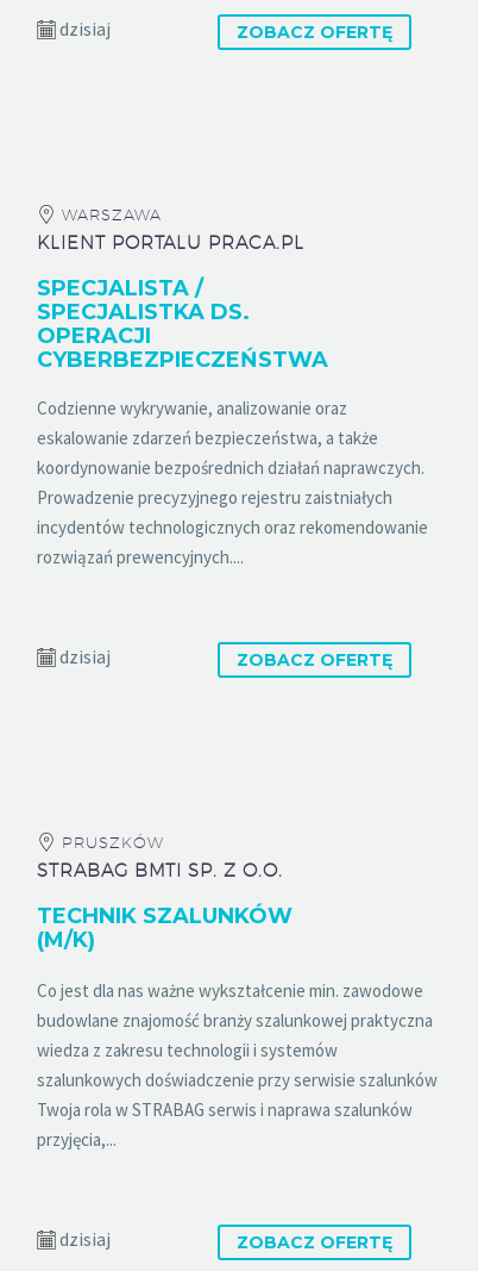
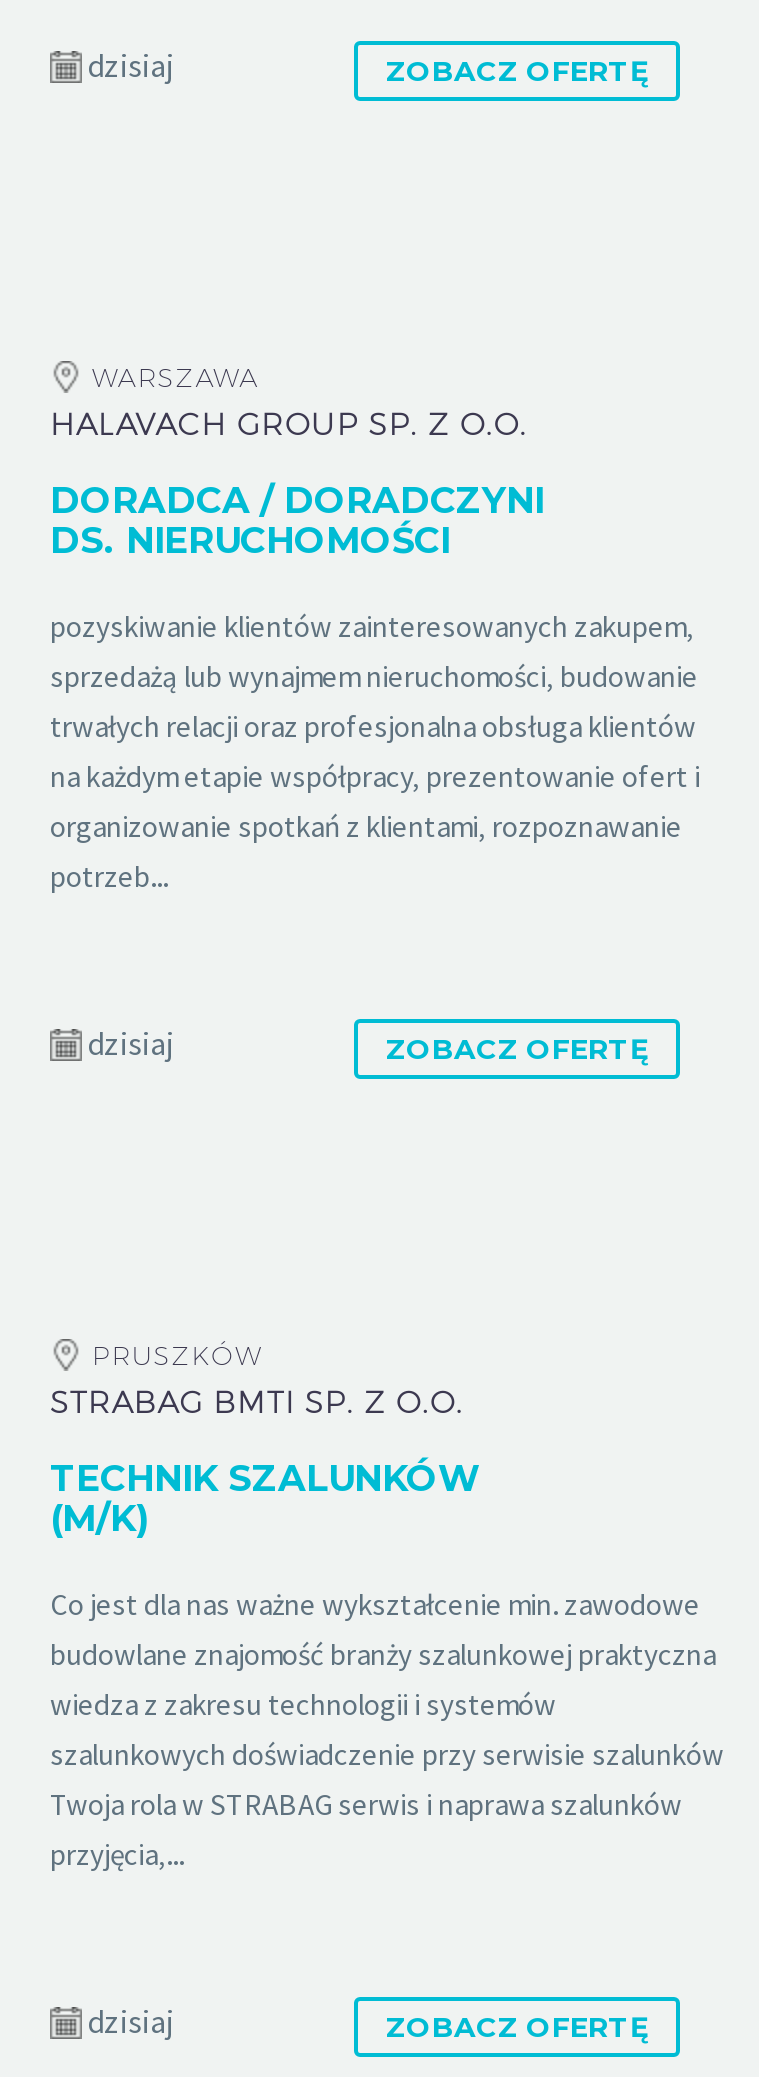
[37,232,304,253] KLIENT PORTALU PRACA.PL -> [50,407,528,441] HALAVACH GROUP SP. Z O.O.
[37,275,328,372] SPECJALISTA / | SPECJALISTKA DS. | OPERACJI | CYBERBEZPIECZEŃSTWA -> [50,478,544,562] DORADCA / DORADCZYNI | DS. NIERUCHOMOŚCI
[37,397,428,569] Codzienne wykrywanie, analizowanie oraz | eskalowanie zdarzeń bezpieczeństwa, a także | koordynowanie bezpośrednich działań naprawczych. | Prowadzenie precyzyjnego rejestru zaistniałych | incydentów technologicznych oraz rekomendowanie | rozwiązań prewencyjnych.... -> [50,608,700,896] pozyskiwanie klientów zainteresowanych zakupem, | sprzedażą lub wynajmem nieruchomości, budowanie | trwałych relacji oraz profesjonalna obsługa klientów | na każdym etapie współpracy, prezentowanie ofert i | organizowanie spotkań z klientami, rozpoznawanie | potrzeb...

